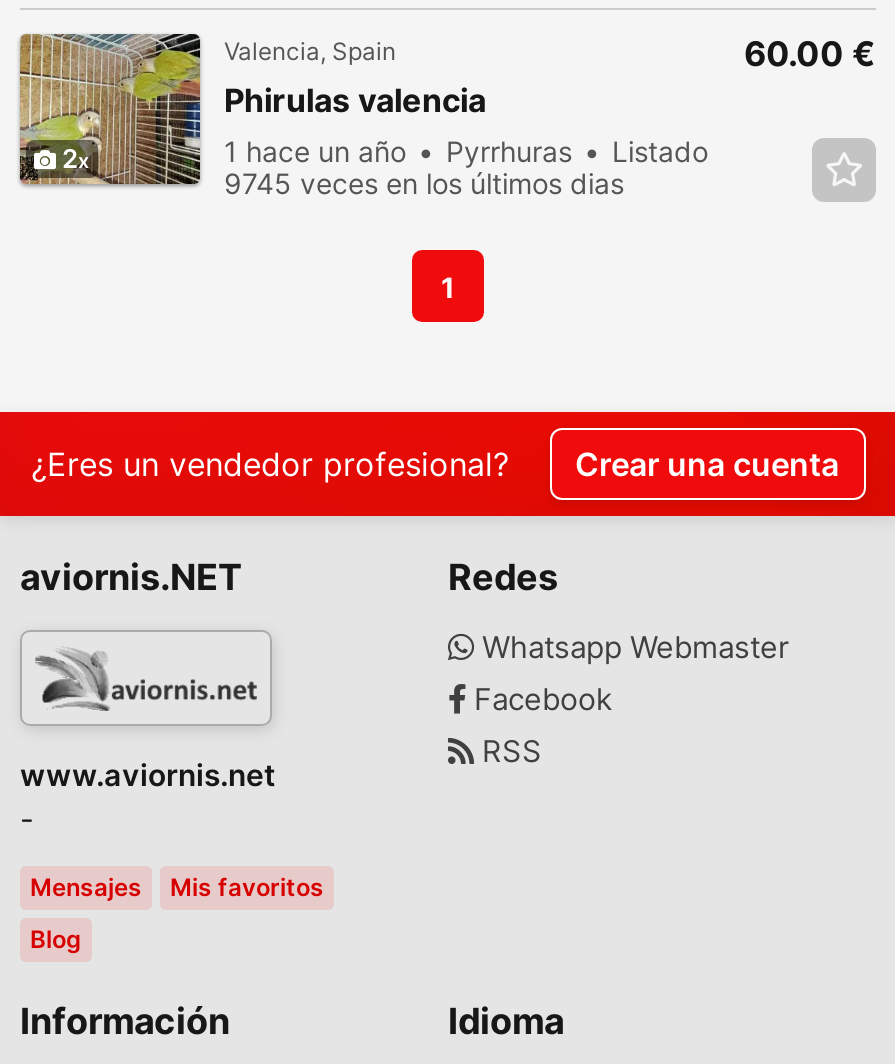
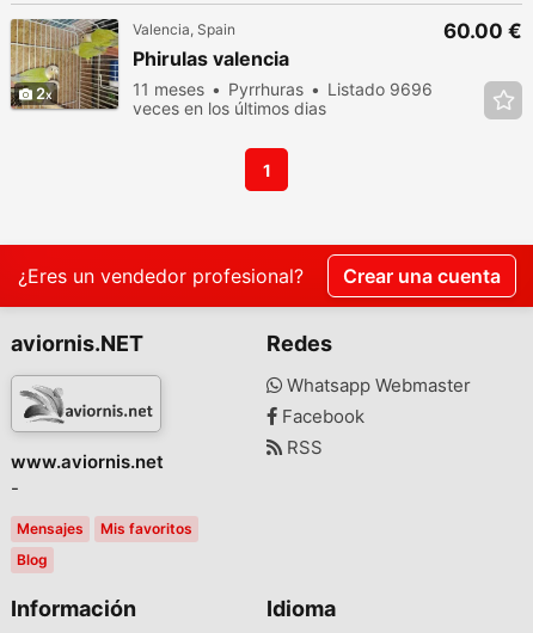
[224,134,406,168] 1 hace un año -> [133,79,204,99] 11 meses
[224,134,708,200] Listado | 9745 veces en los últimos dias -> [133,79,433,118] Listado 9696 | veces en los últimos dias

